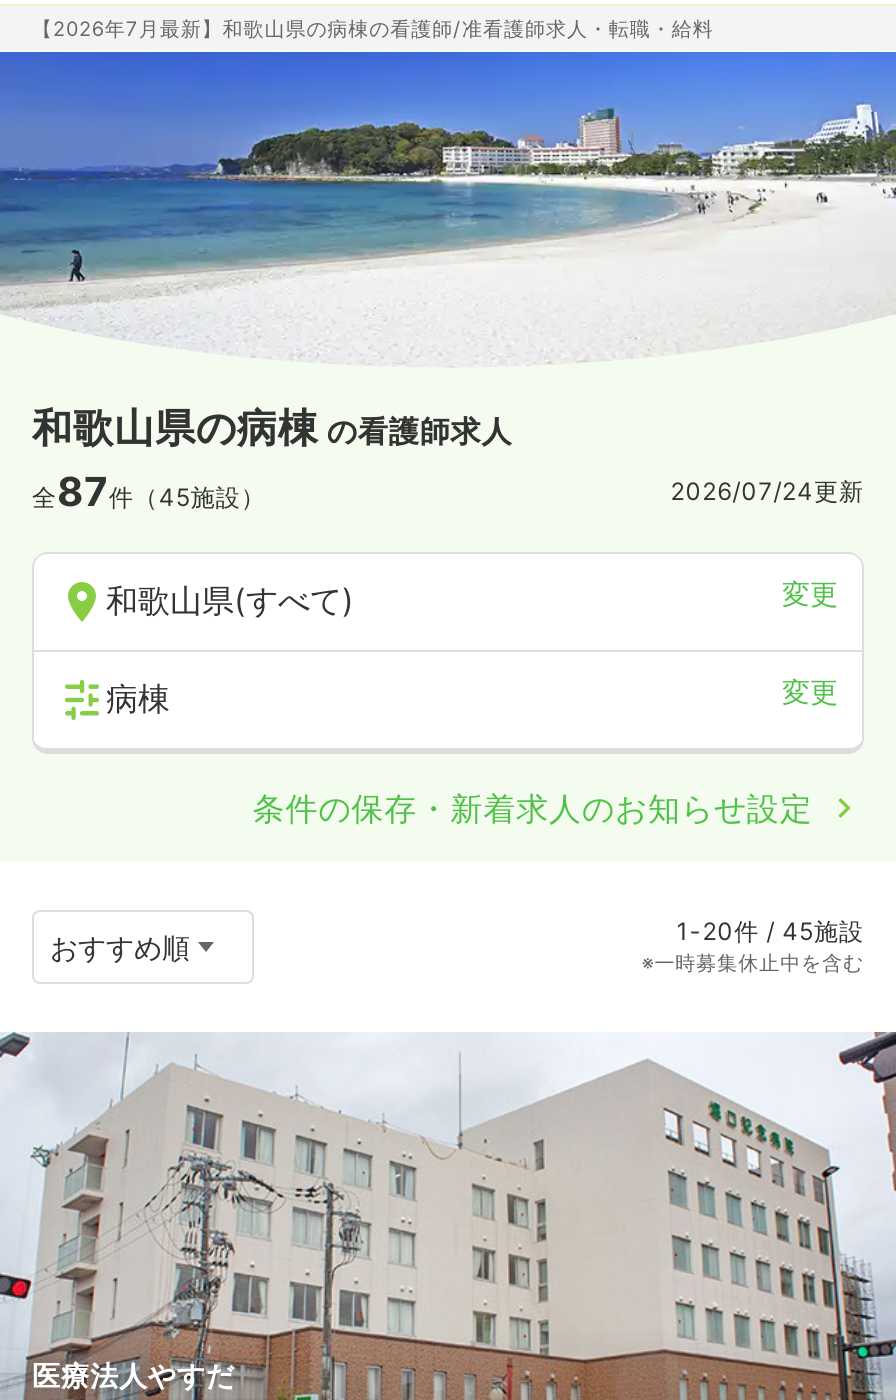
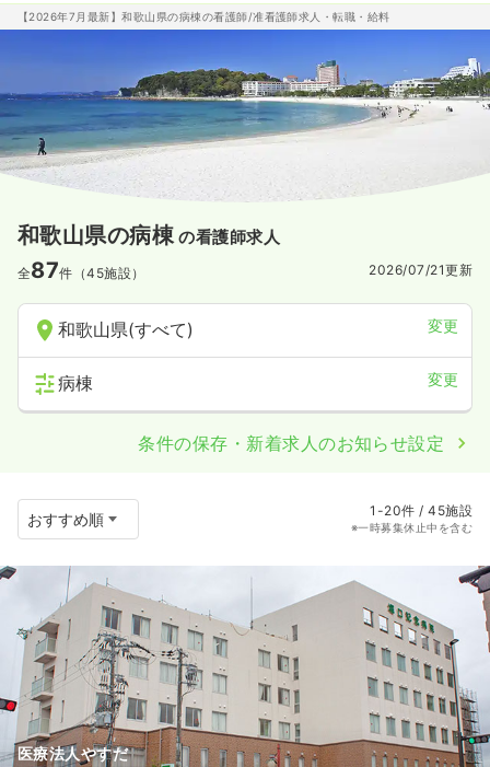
[670,475,864,505] 2026/07/24更新 -> [369,261,472,278] 2026/07/21更新

